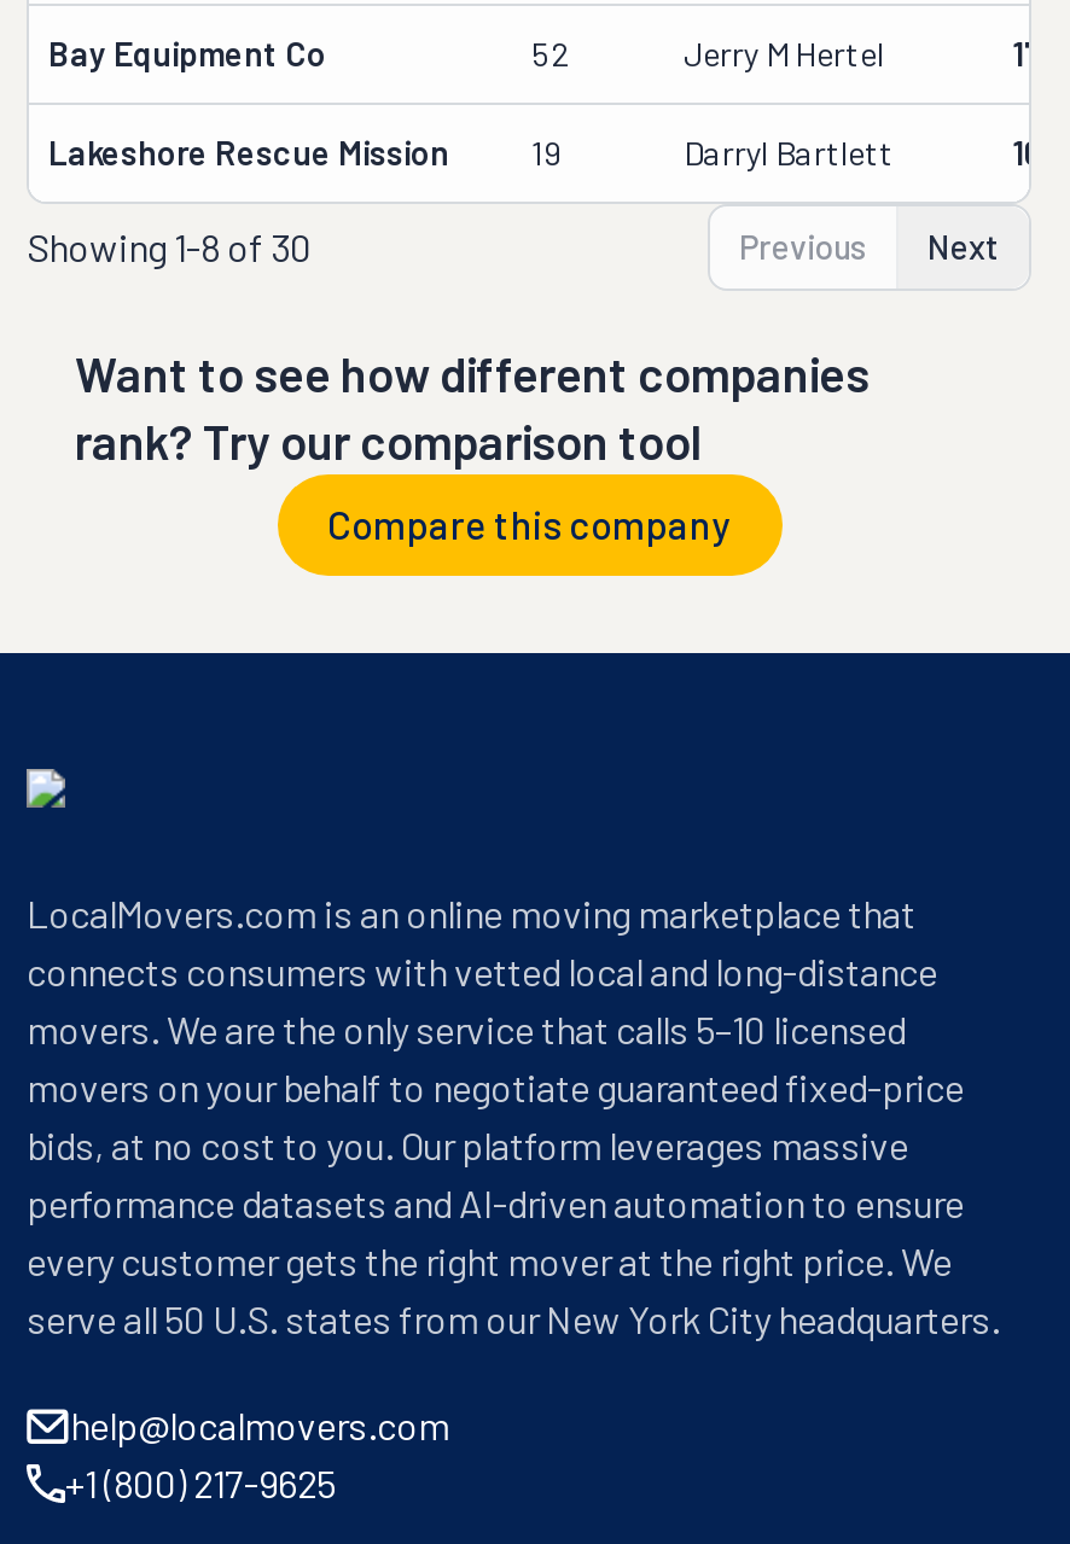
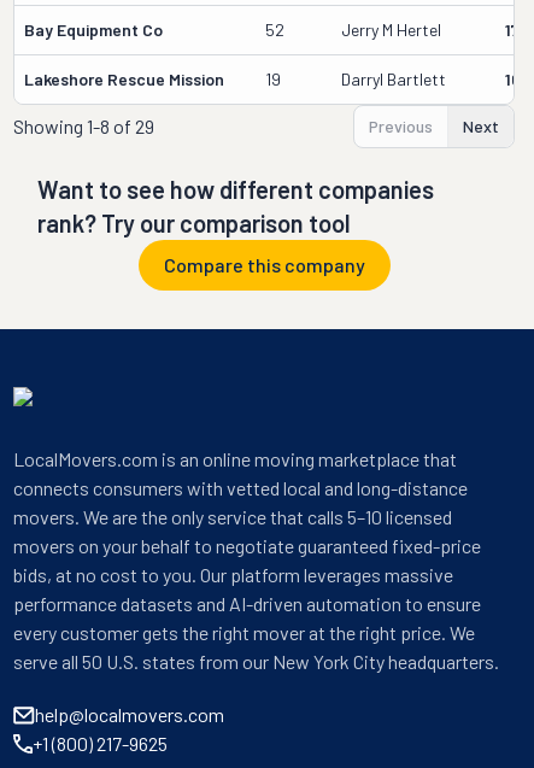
[27,223,312,269] Showing 1-8 of 30 -> [13,115,154,137] Showing 1-8 of 29

